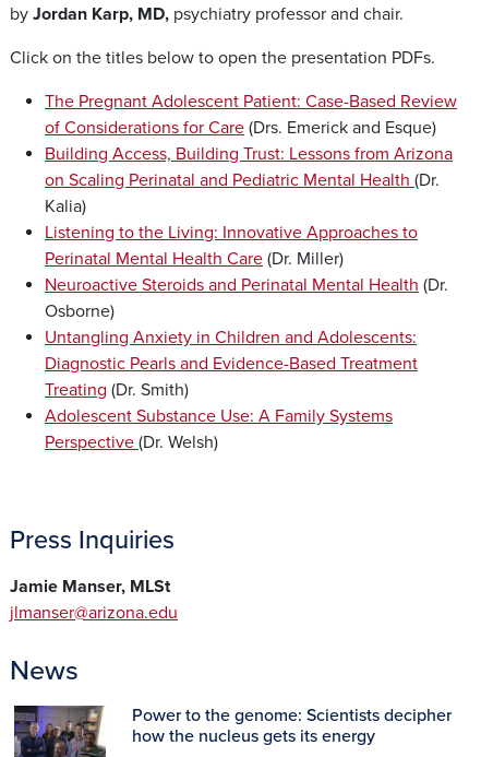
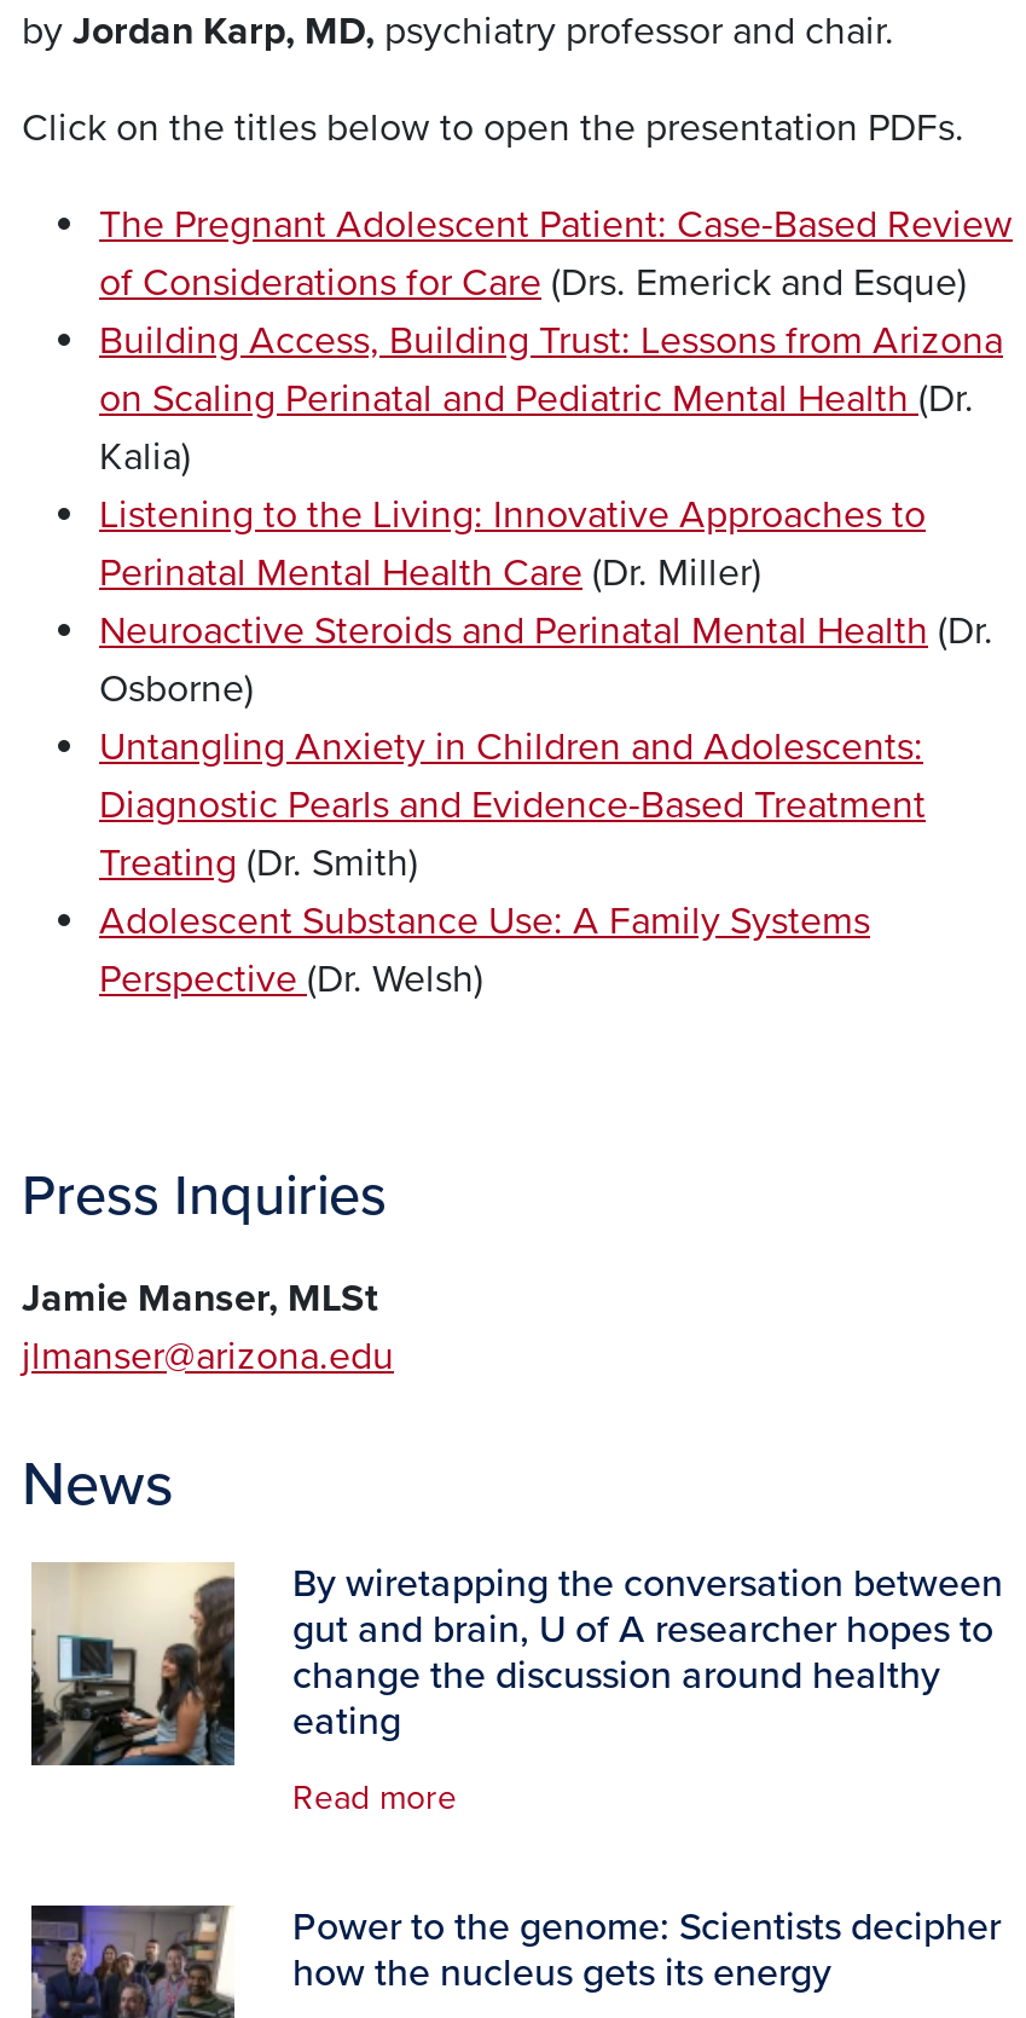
none -> [29,1560,1003,1818] [image] | By wiretapping the conversation between | gut and brain, U of A researcher hopes to | change the discussion around healthy | eating | Read more

